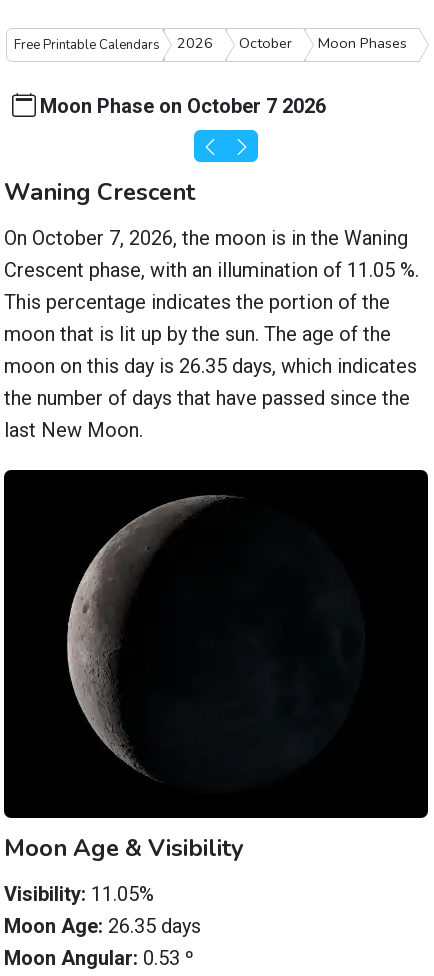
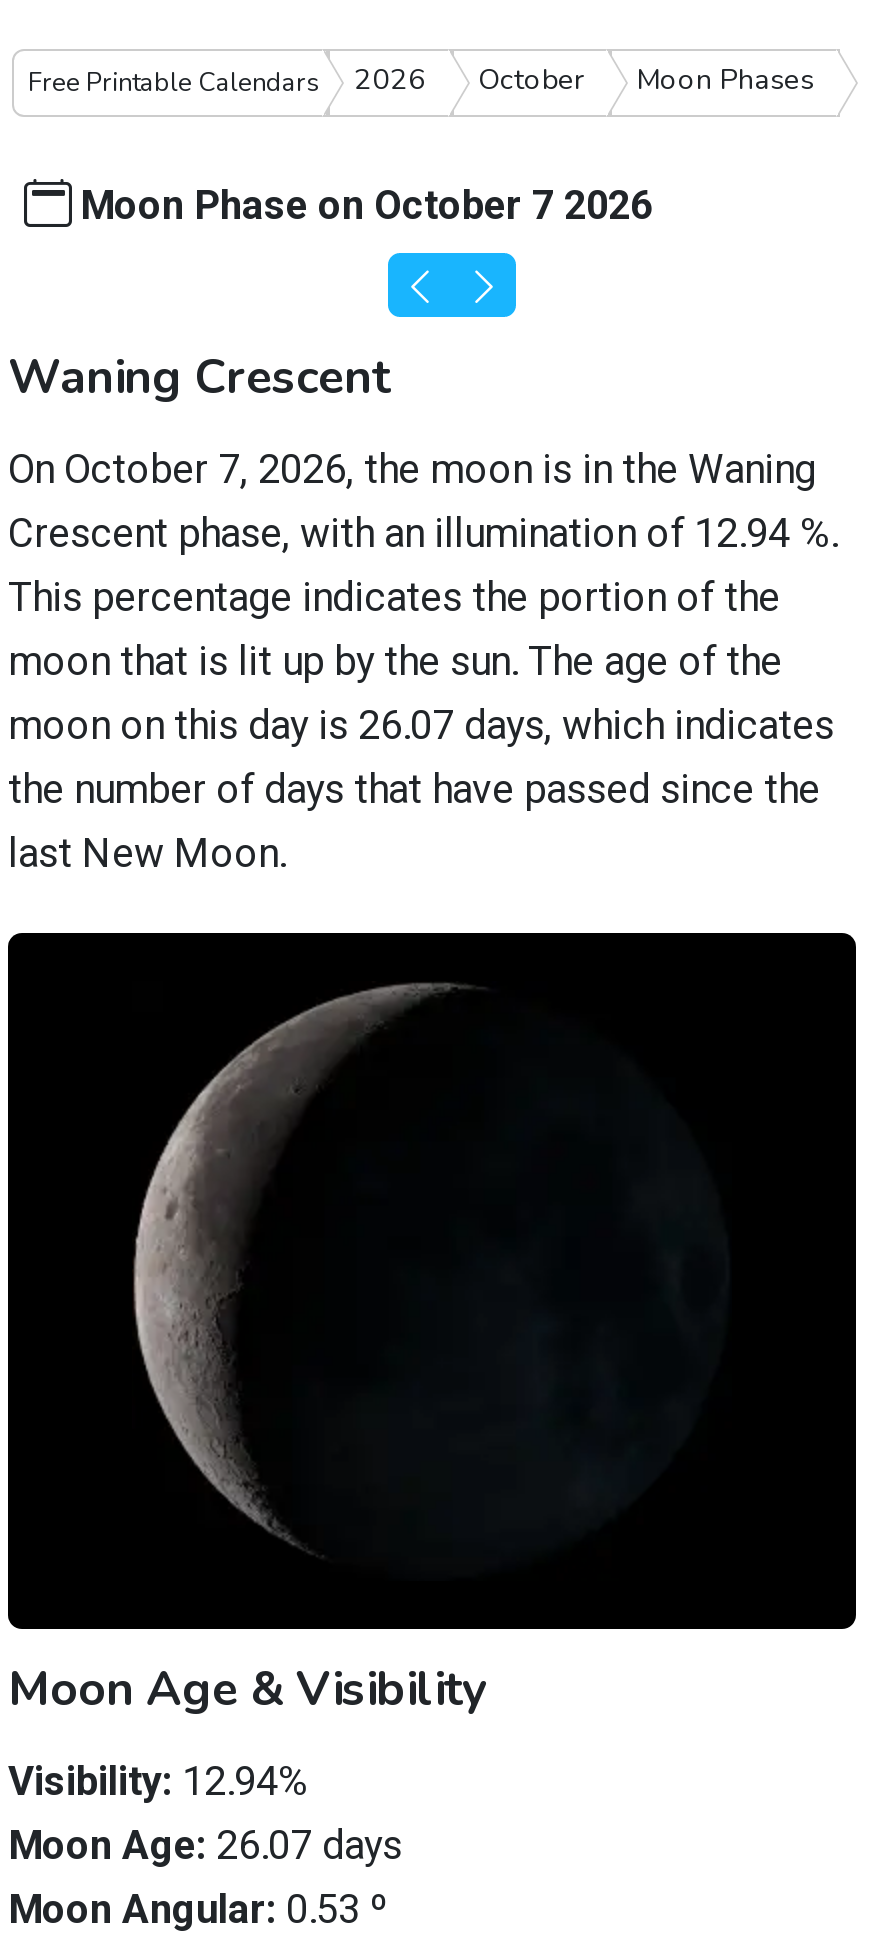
[4,258,419,282] Crescent phase, with an illumination of 11.05 %. -> [8,509,838,557] Crescent phase, with an illumination of 12.94 %.
[4,354,417,378] moon on this day is 26.35 days, which indicates -> [8,701,834,749] moon on this day is 26.07 days, which indicates
[4,882,154,906] Visibility: 11.05% -> [8,1757,308,1805] Visibility: 12.94%
[4,914,201,938] Moon Age: 26.35 days -> [8,1821,402,1869] Moon Age: 26.07 days

